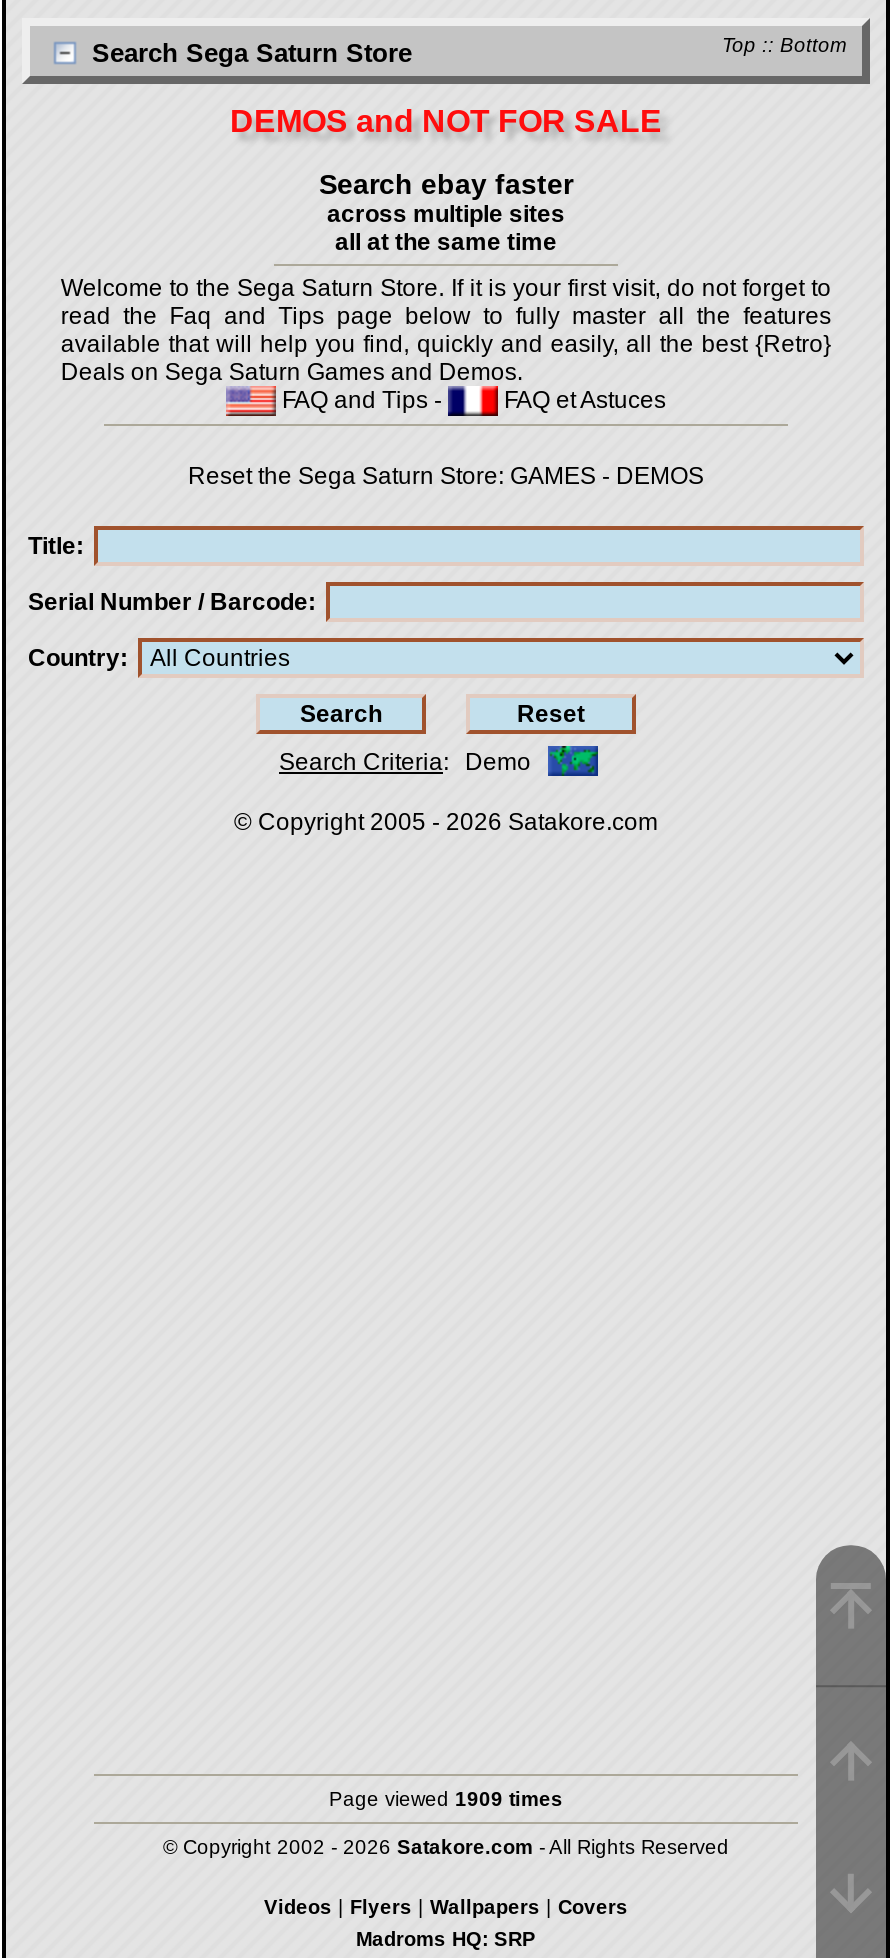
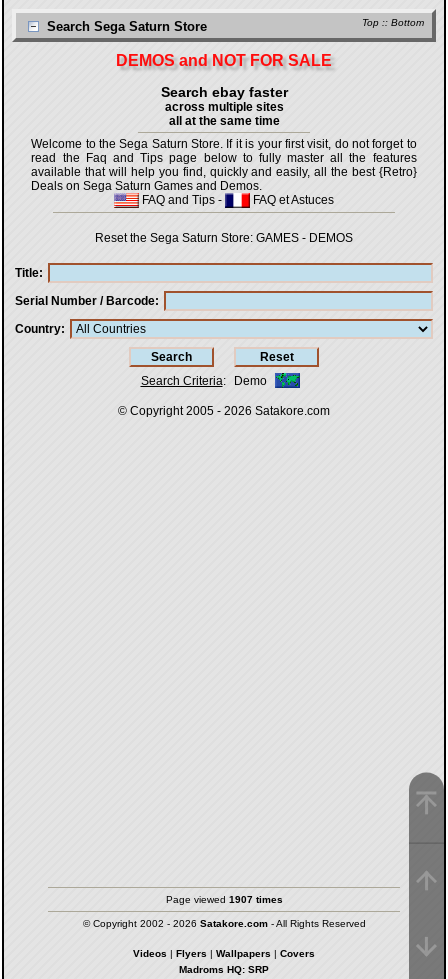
[329,1788,563,1810] Page viewed 1909 times -> [165,894,282,905] Page viewed 1907 times

